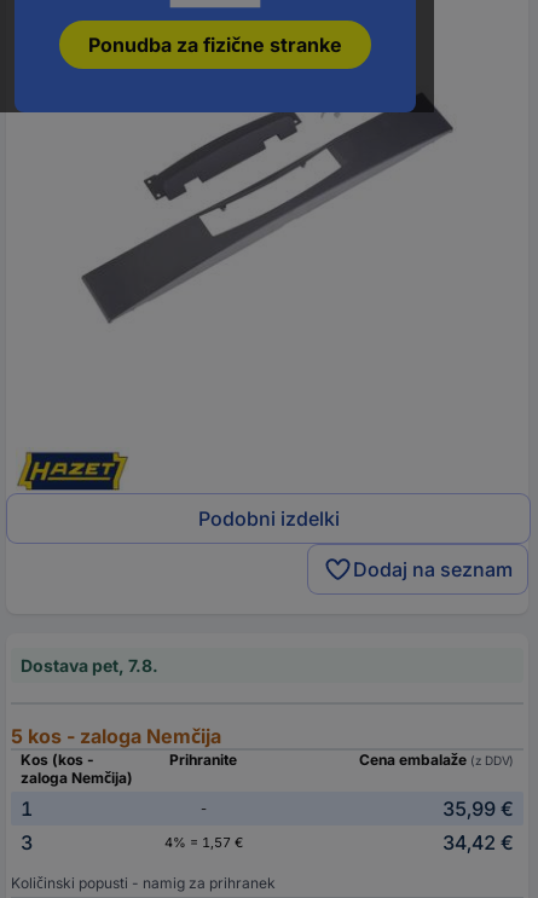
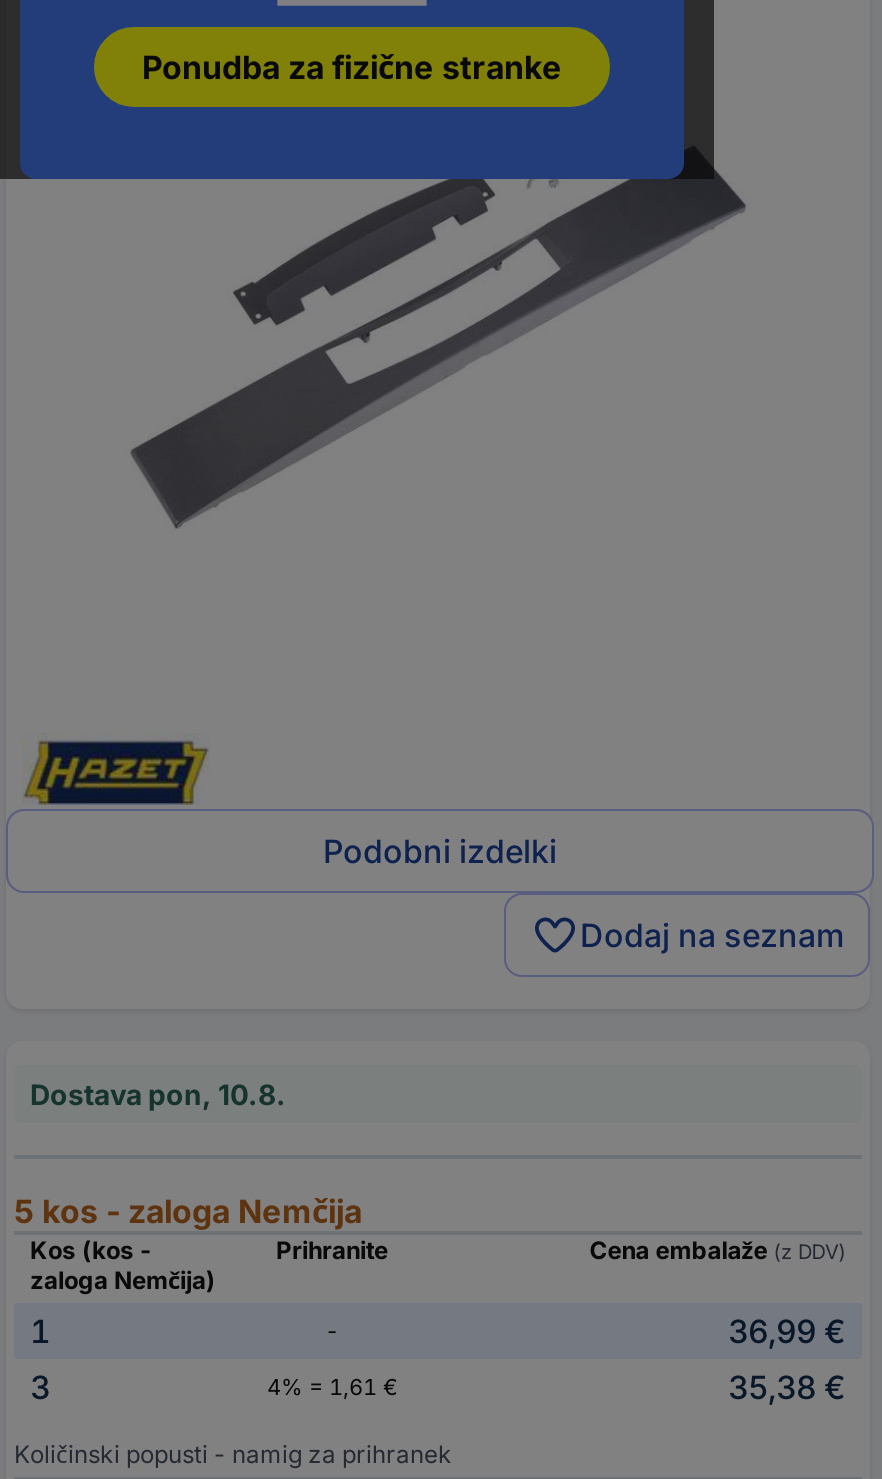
[21,656,158,676] Dostava pet, 7.8. -> [30,1078,286,1112] Dostava pon, 10.8.
[442,797,514,821] 35,99 € -> [728,1312,846,1352] 36,99 €
[164,835,242,851] 4% = 1,57 € -> [267,1374,397,1402] 4% = 1,61 €
[442,831,514,855] 34,42 € -> [728,1368,846,1408] 35,38 €

